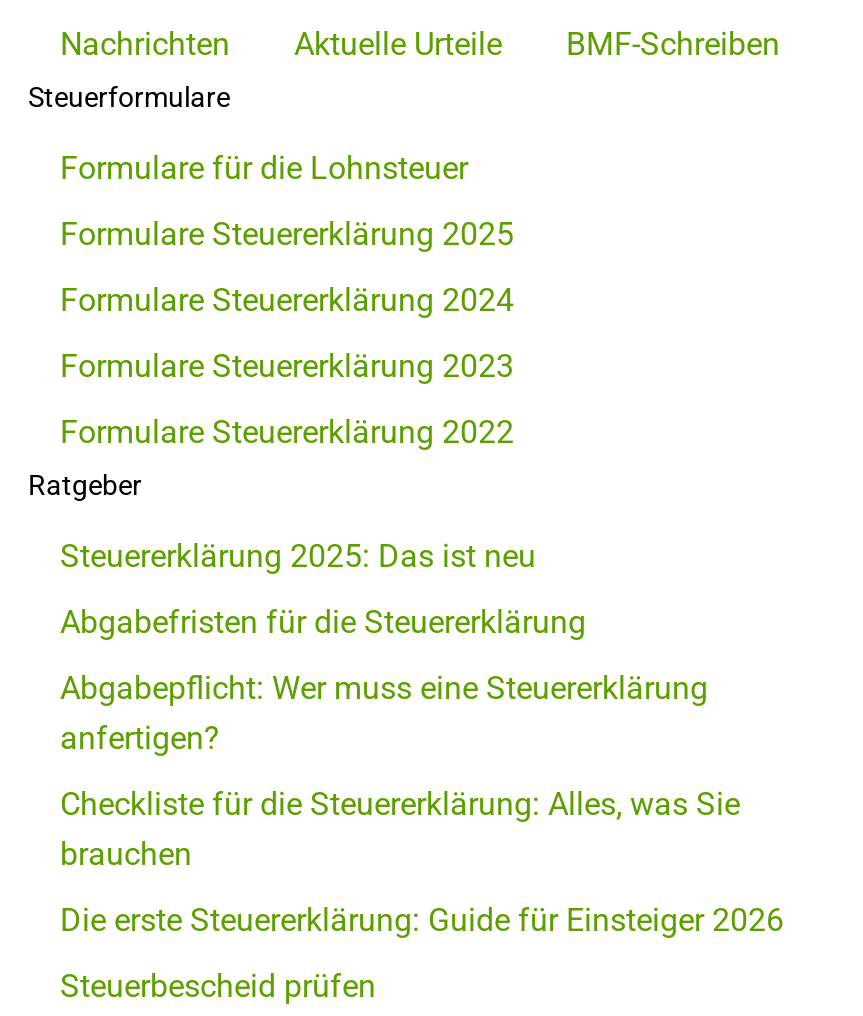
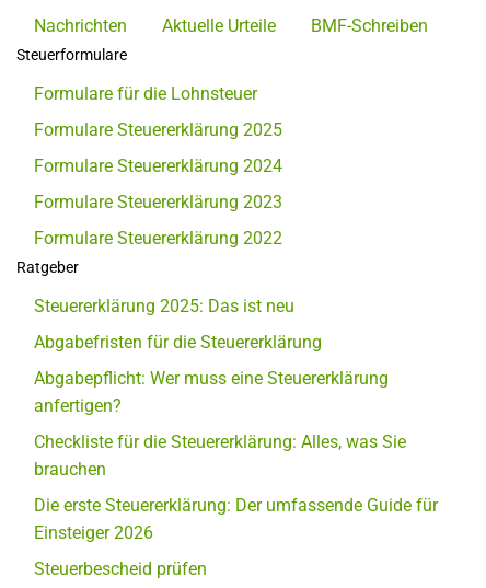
[60,901,784,939] Die erste Steuererklärung: Guide für Einsteiger 2026 -> [34,495,438,543] Die erste Steuererklärung: Der umfassende Guide für | Einsteiger 2026

